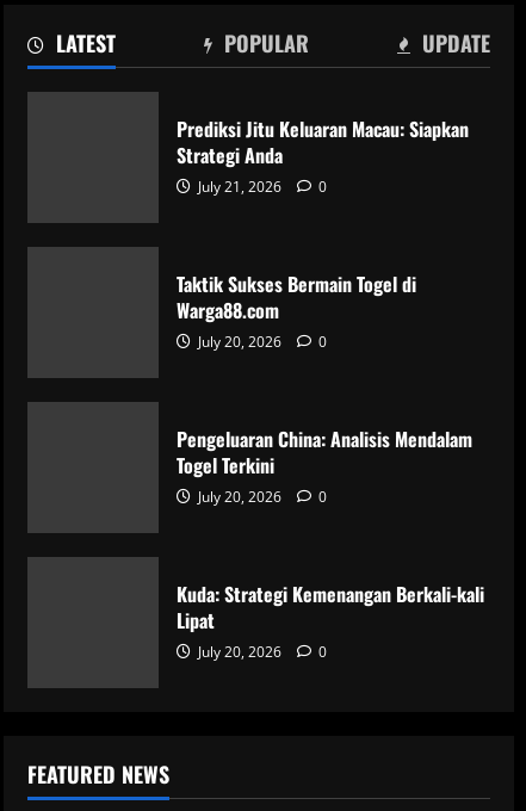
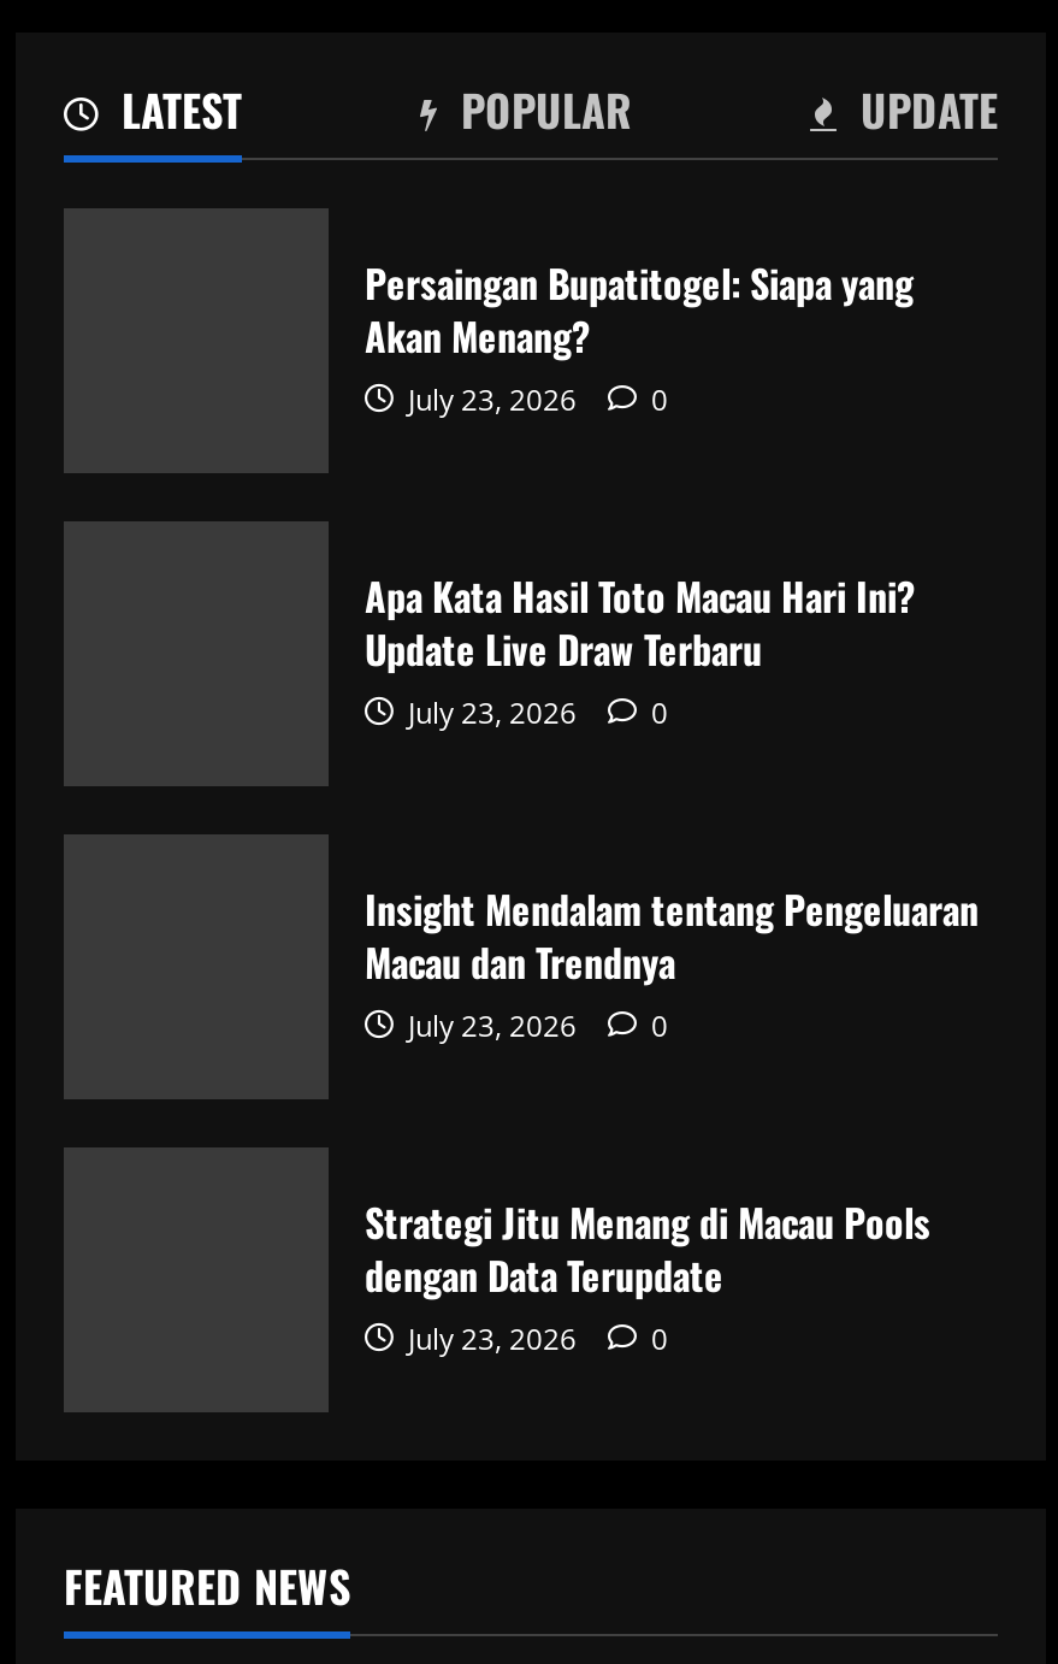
[177,114,469,197] Prediksi Jitu Keluaran Macau: Siapkan | Strategi Anda | July 21, 2026 -> [365,254,914,420] Persaingan Bupatitogel: Siapa yang | Akan Menang? | July 23, 2026
[177,270,416,352] Taktik Sukses Bermain Togel di | Warga88.com | July 20, 2026 -> [365,567,916,733] Apa Kata Hasil Toto Macau Hari Ini? | Update Live Draw Terbaru | July 23, 2026
[177,425,472,507] Pengeluaran China: Analisis Mendalam | Togel Terkini | July 20, 2026 -> [365,880,979,1046] Insight Mendalam tentang Pengeluaran | Macau dan Trendnya | July 23, 2026
[177,580,484,662] Kuda: Strategi Kemenangan Berkali-kali | Lipat | July 20, 2026 -> [365,1193,930,1359] Strategi Jitu Menang di Macau Pools | dengan Data Terupdate | July 23, 2026

